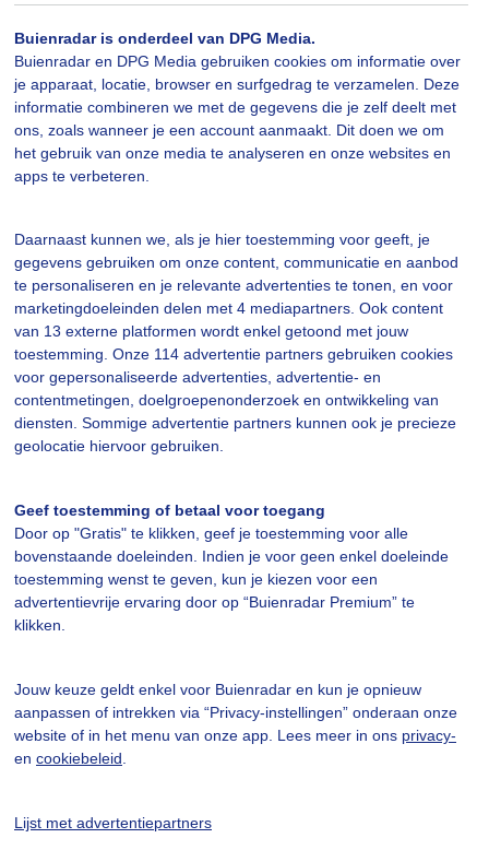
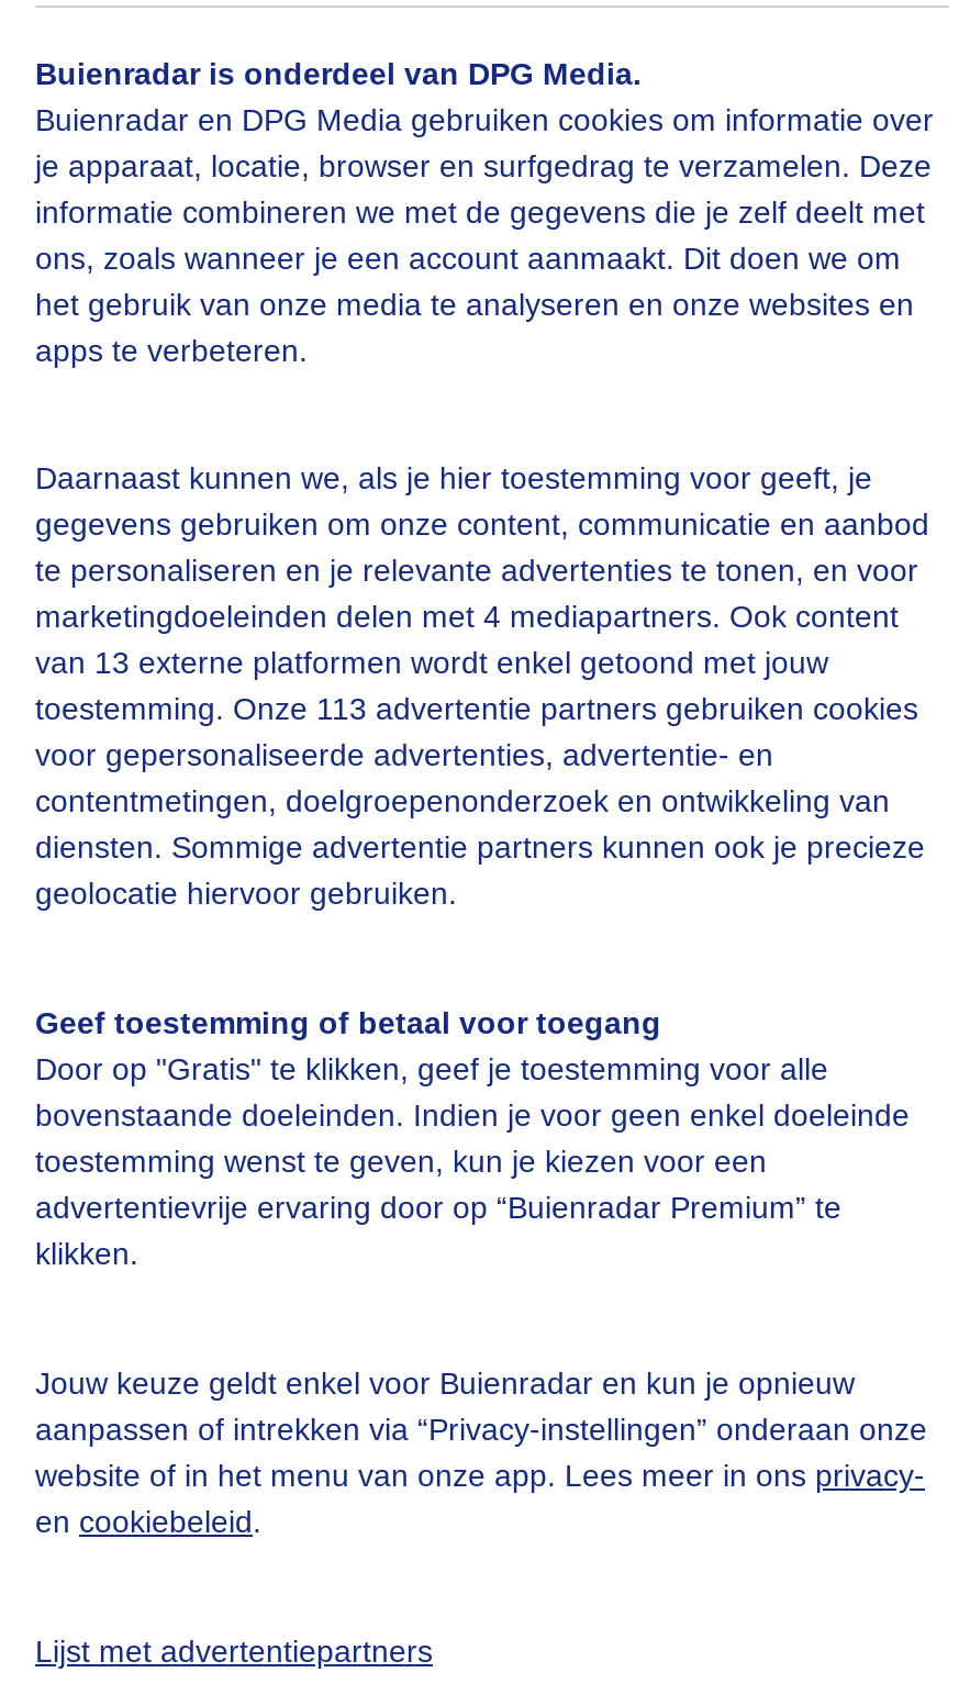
[14,346,453,363] toestemming. Onze 114 advertentie partners gebruiken cookies -> [35,692,918,727] toestemming. Onze 113 advertentie partners gebruiken cookies

